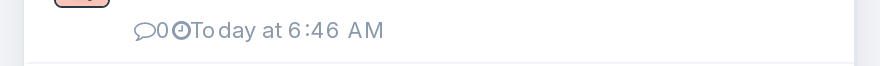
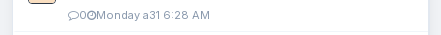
[156,16,384,44] 0 Today at 6:46 AM -> [79,8,210,22] 0 Monday a31 6:28 AM

